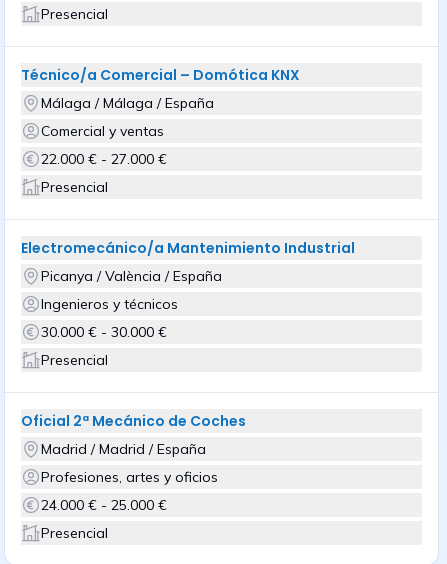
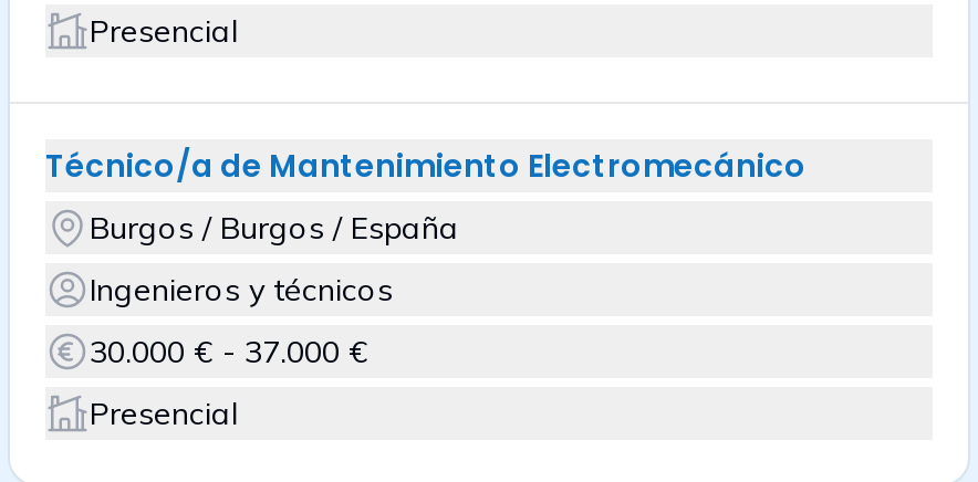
[21,65,355,285] Técnico/a Comercial – Domótica KNX | Málaga / Málaga / España | Comercial y ventas | 22.000 € - 27.000 € | Presencial | Electromecánico/a Mantenimiento Industrial | Picanya / València / España -> [45,144,807,248] Técnico/a de Mantenimiento Electromecánico | Burgos / Burgos / España
[21,323,246,514] 30.000 € - 30.000 € | Presencial | Oficial 2ª Mecánico de Coches | Madrid / Madrid / España | Profesiones, artes y oficios | 24.000 € - 25.000 € -> [90,332,368,371] 30.000 € - 37.000 €

